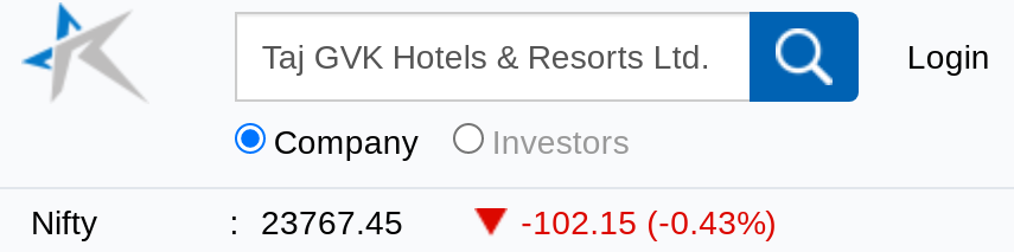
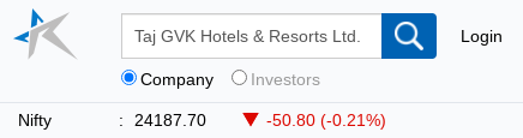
[261,203,403,241] 23767.45 -> [134,110,206,130] 24187.70
[521,203,777,241] -102.15 (-0.43%) -> [266,110,386,130] -50.80 (-0.21%)

